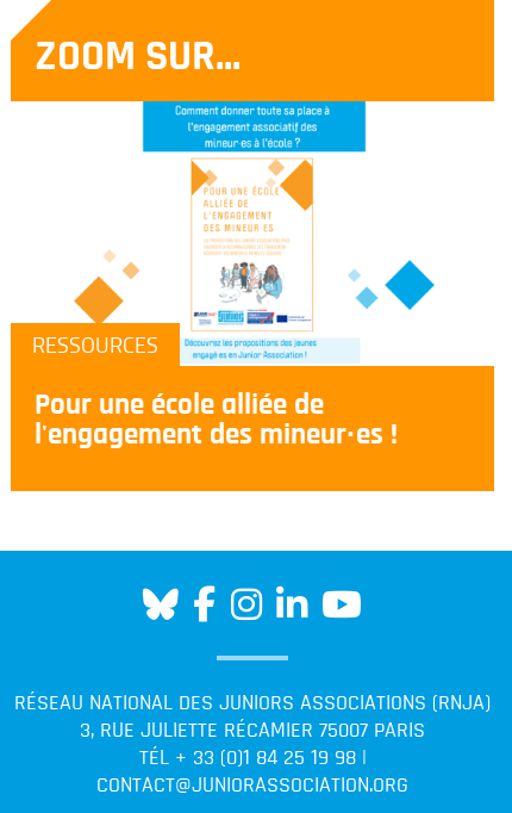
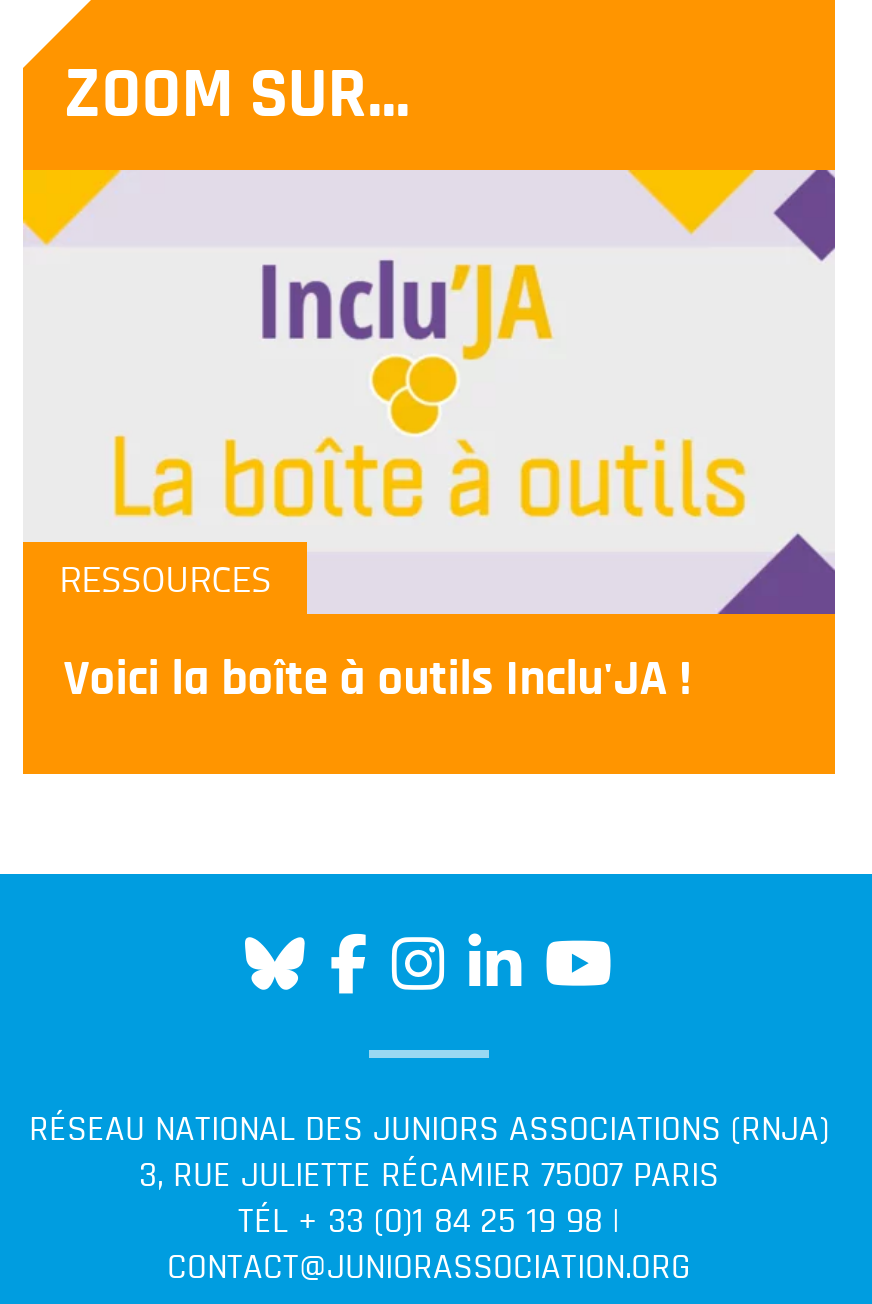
[11,100,494,449] [image] | Pour une école alliée de | l'engagement des mineur·es ! -> [21,168,837,703] [image] | Voici la boîte à outils Inclu'JA !

